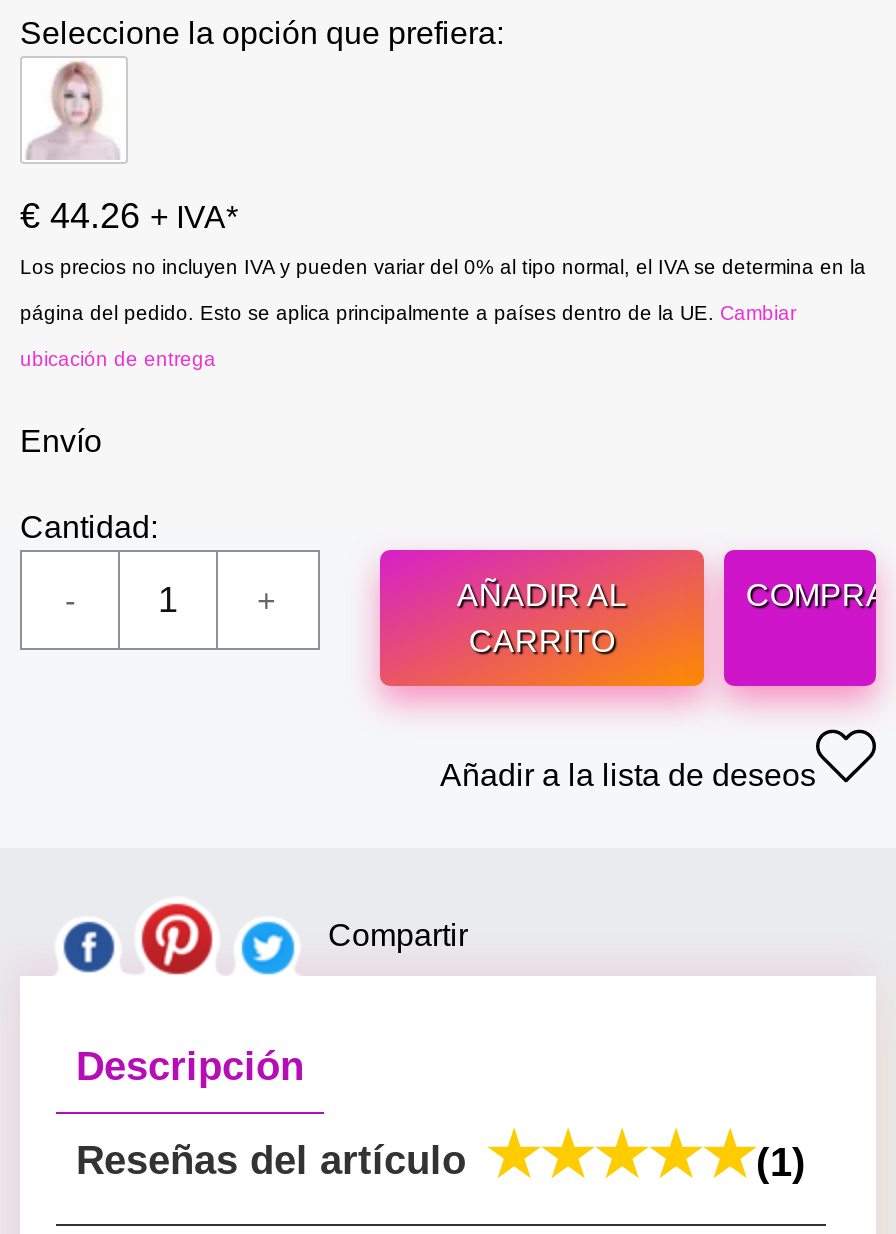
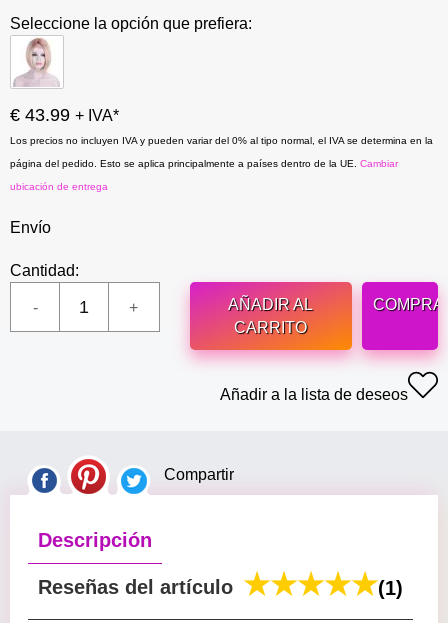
[20,196,238,236] € 44.26 + IVA* -> [10,105,119,125] € 43.99 + IVA*

